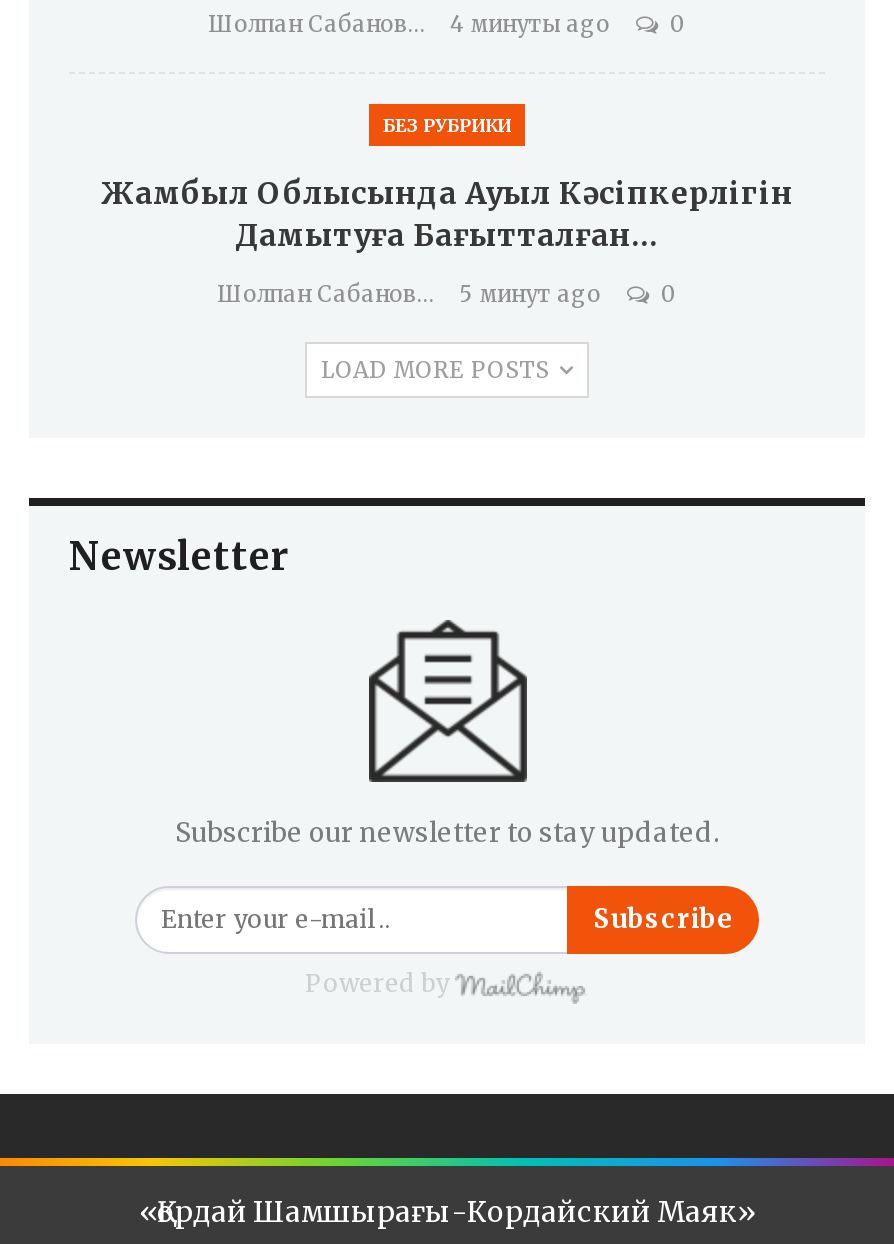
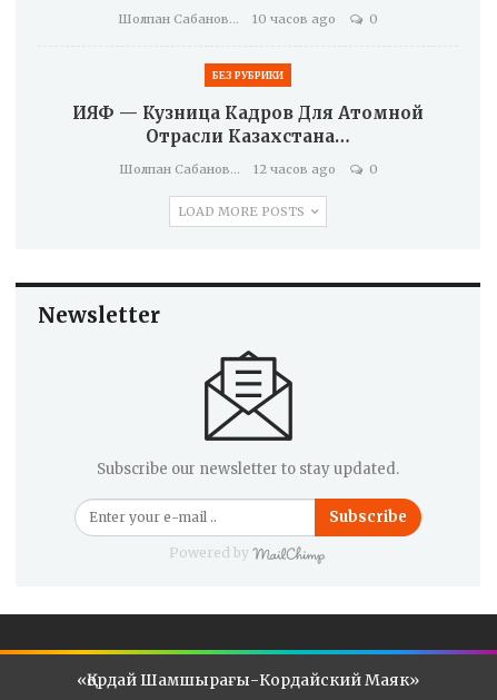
[450,11,610,39] 4 минуты ago -> [252,12,336,27] 10 часов ago
[101,175,793,255] Жамбыл Облысында Ауыл Кәсіпкерлігін | Дамытуға Бағытталған… -> [72,103,424,147] ИЯФ — Кузница Кадров Для Атомной | Отрасли Казахстана…
[459,281,601,309] 5 минут ago -> [253,162,335,177] 12 часов ago

